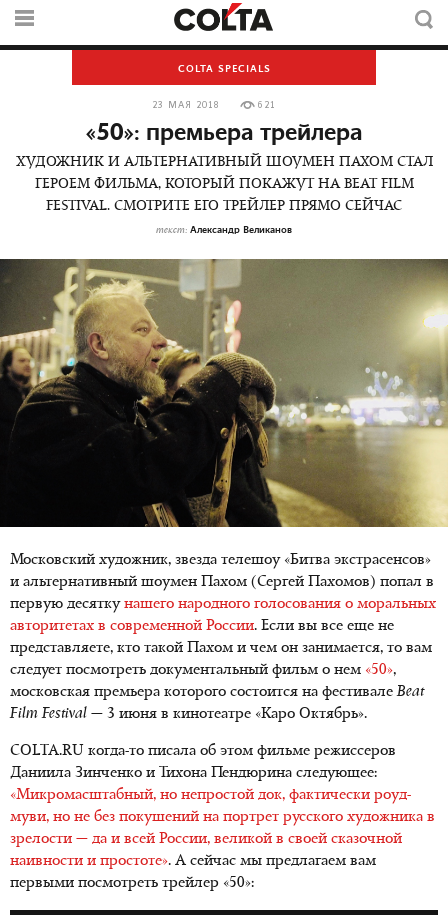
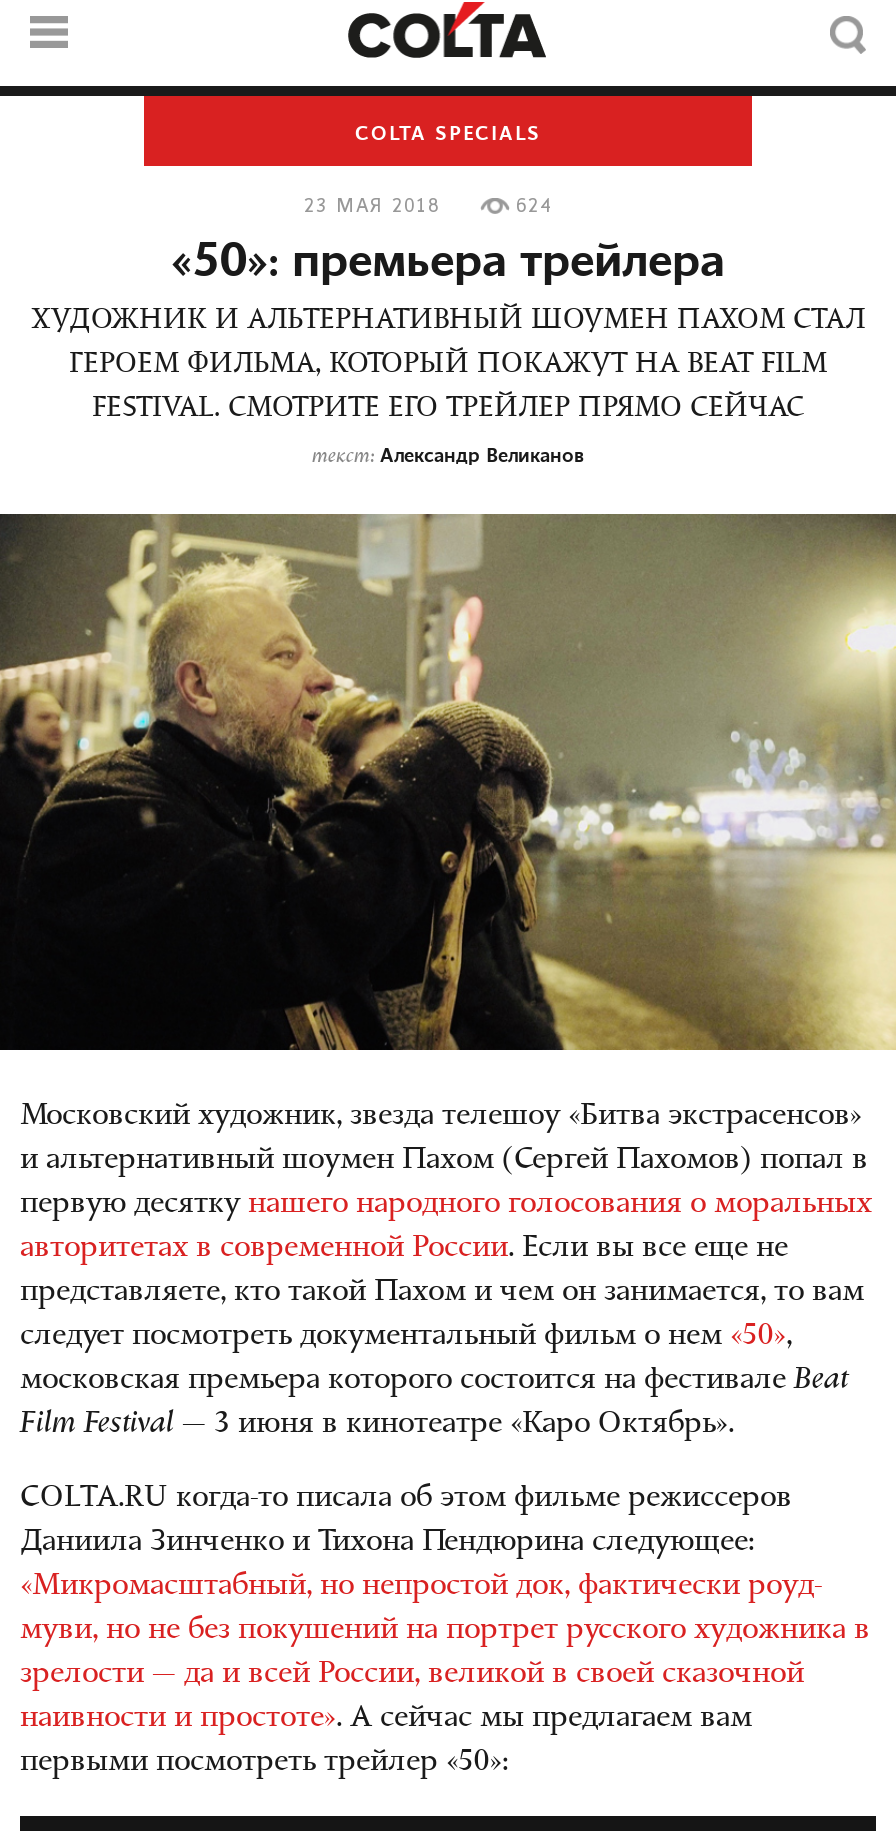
[258,100,276,111] 621 -> [516,196,552,218] 624

